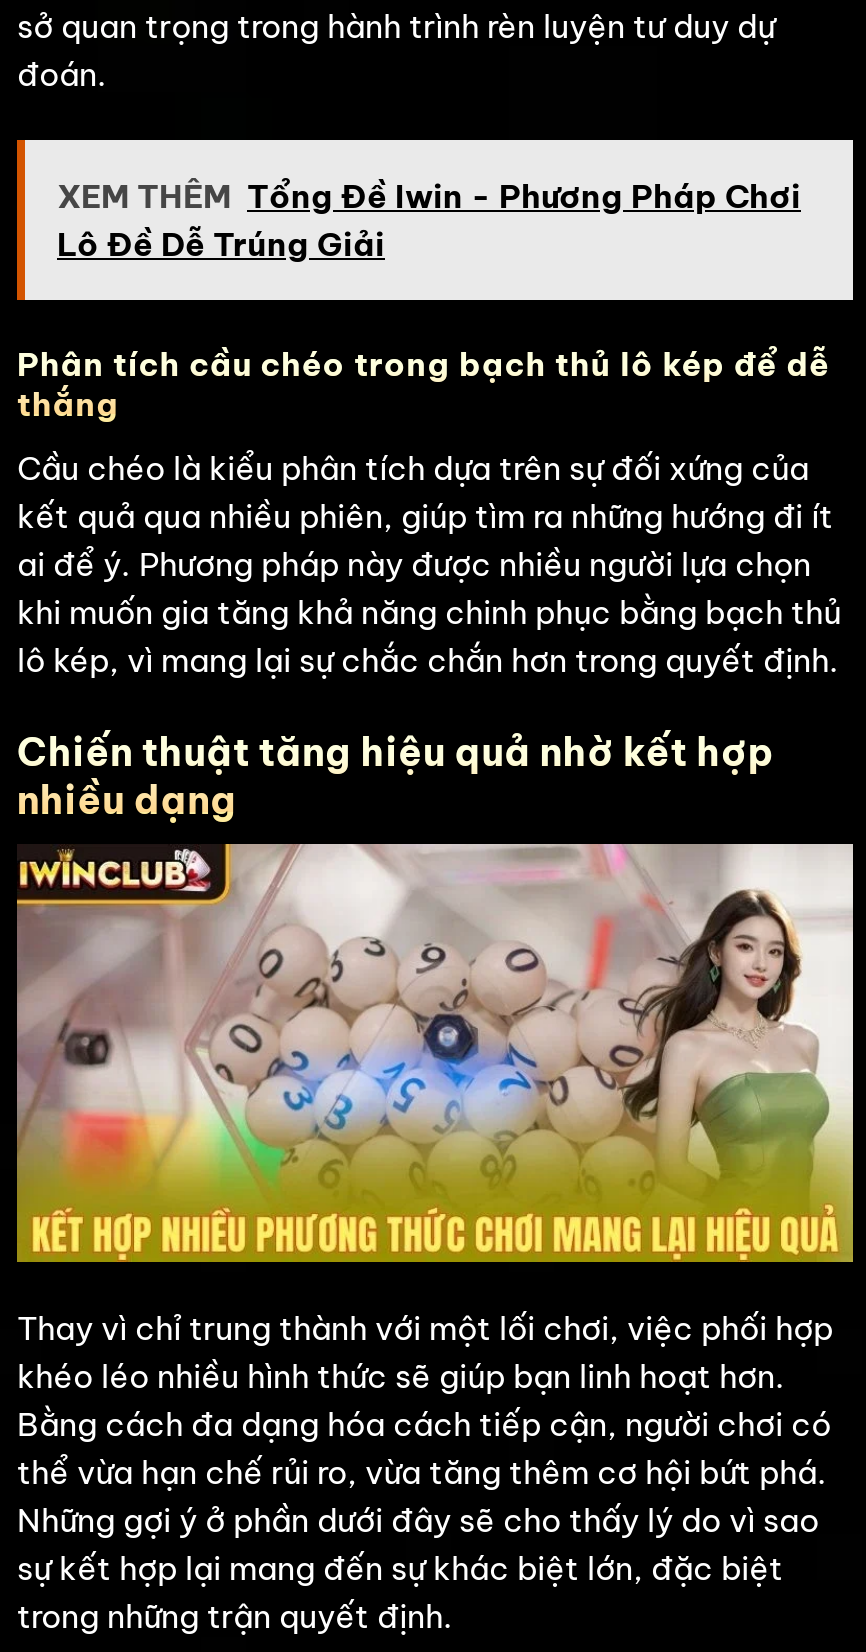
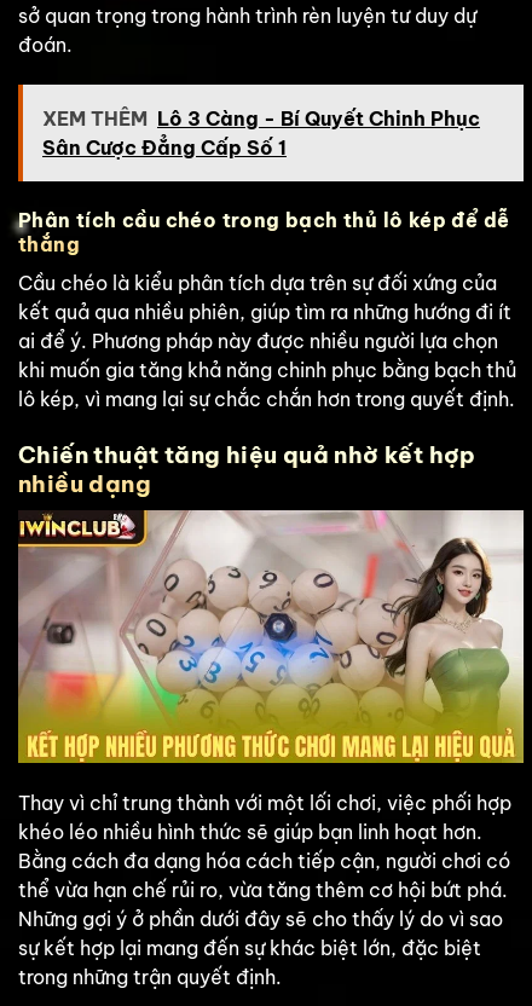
[57,176,801,264] XEM THÊM Tổng Đề Iwin - Phương Pháp Chơi | Lô Đề Dễ Trúng Giải -> [42,107,480,160] XEM THÊM Lô 3 Càng - Bí Quyết Chinh Phục | Sân Cược Đẳng Cấp Số 1

